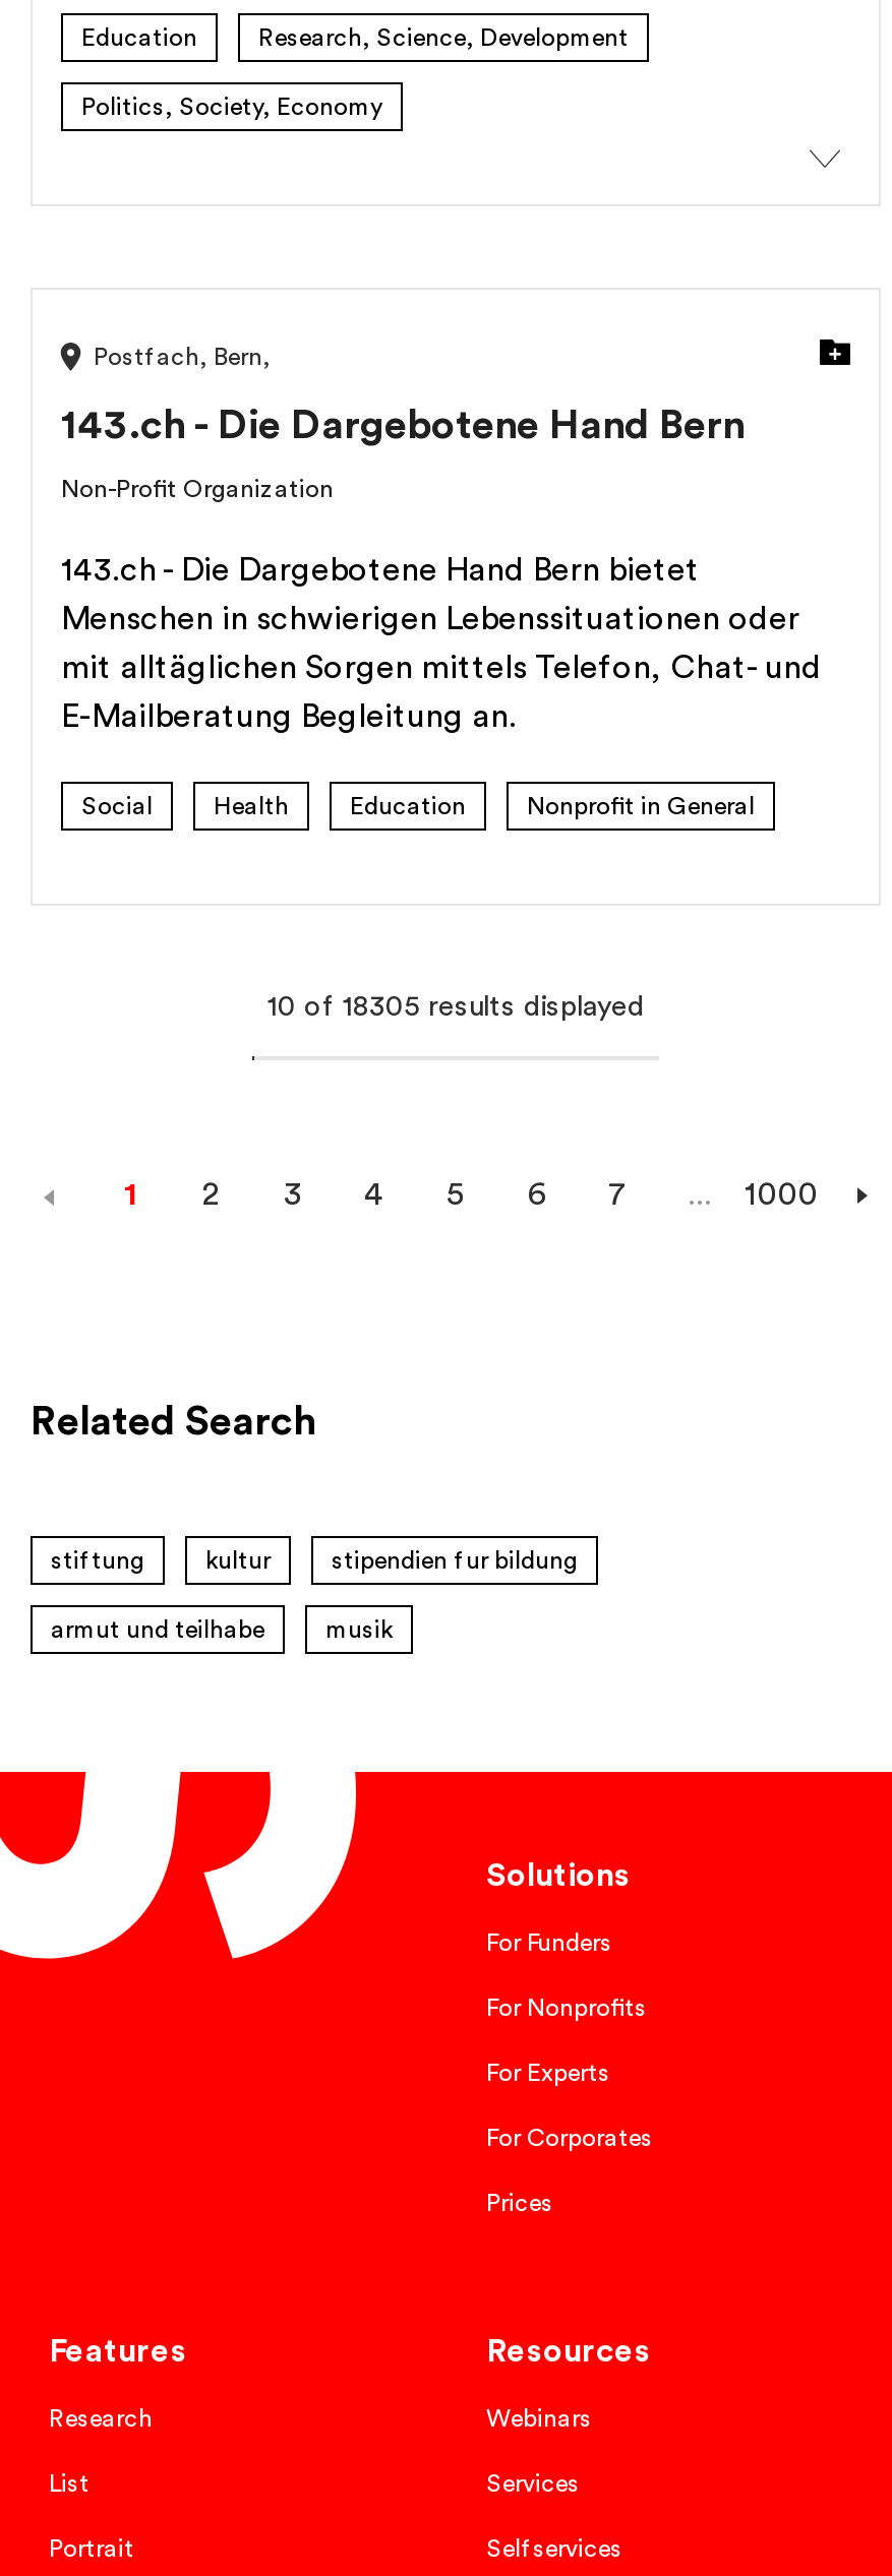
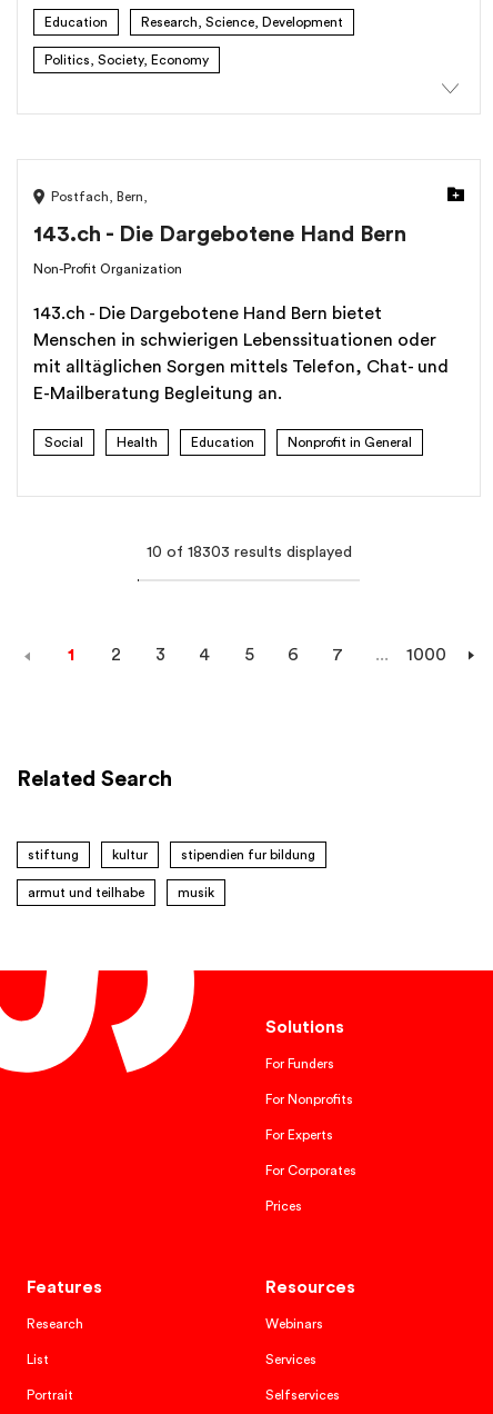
[267,993,644,1022] 10 of 18305 results displayed -> [146,545,351,560] 10 of 18303 results displayed

